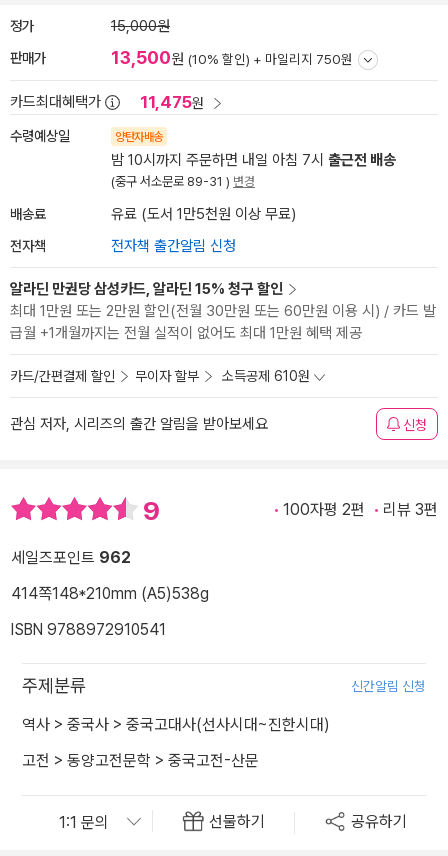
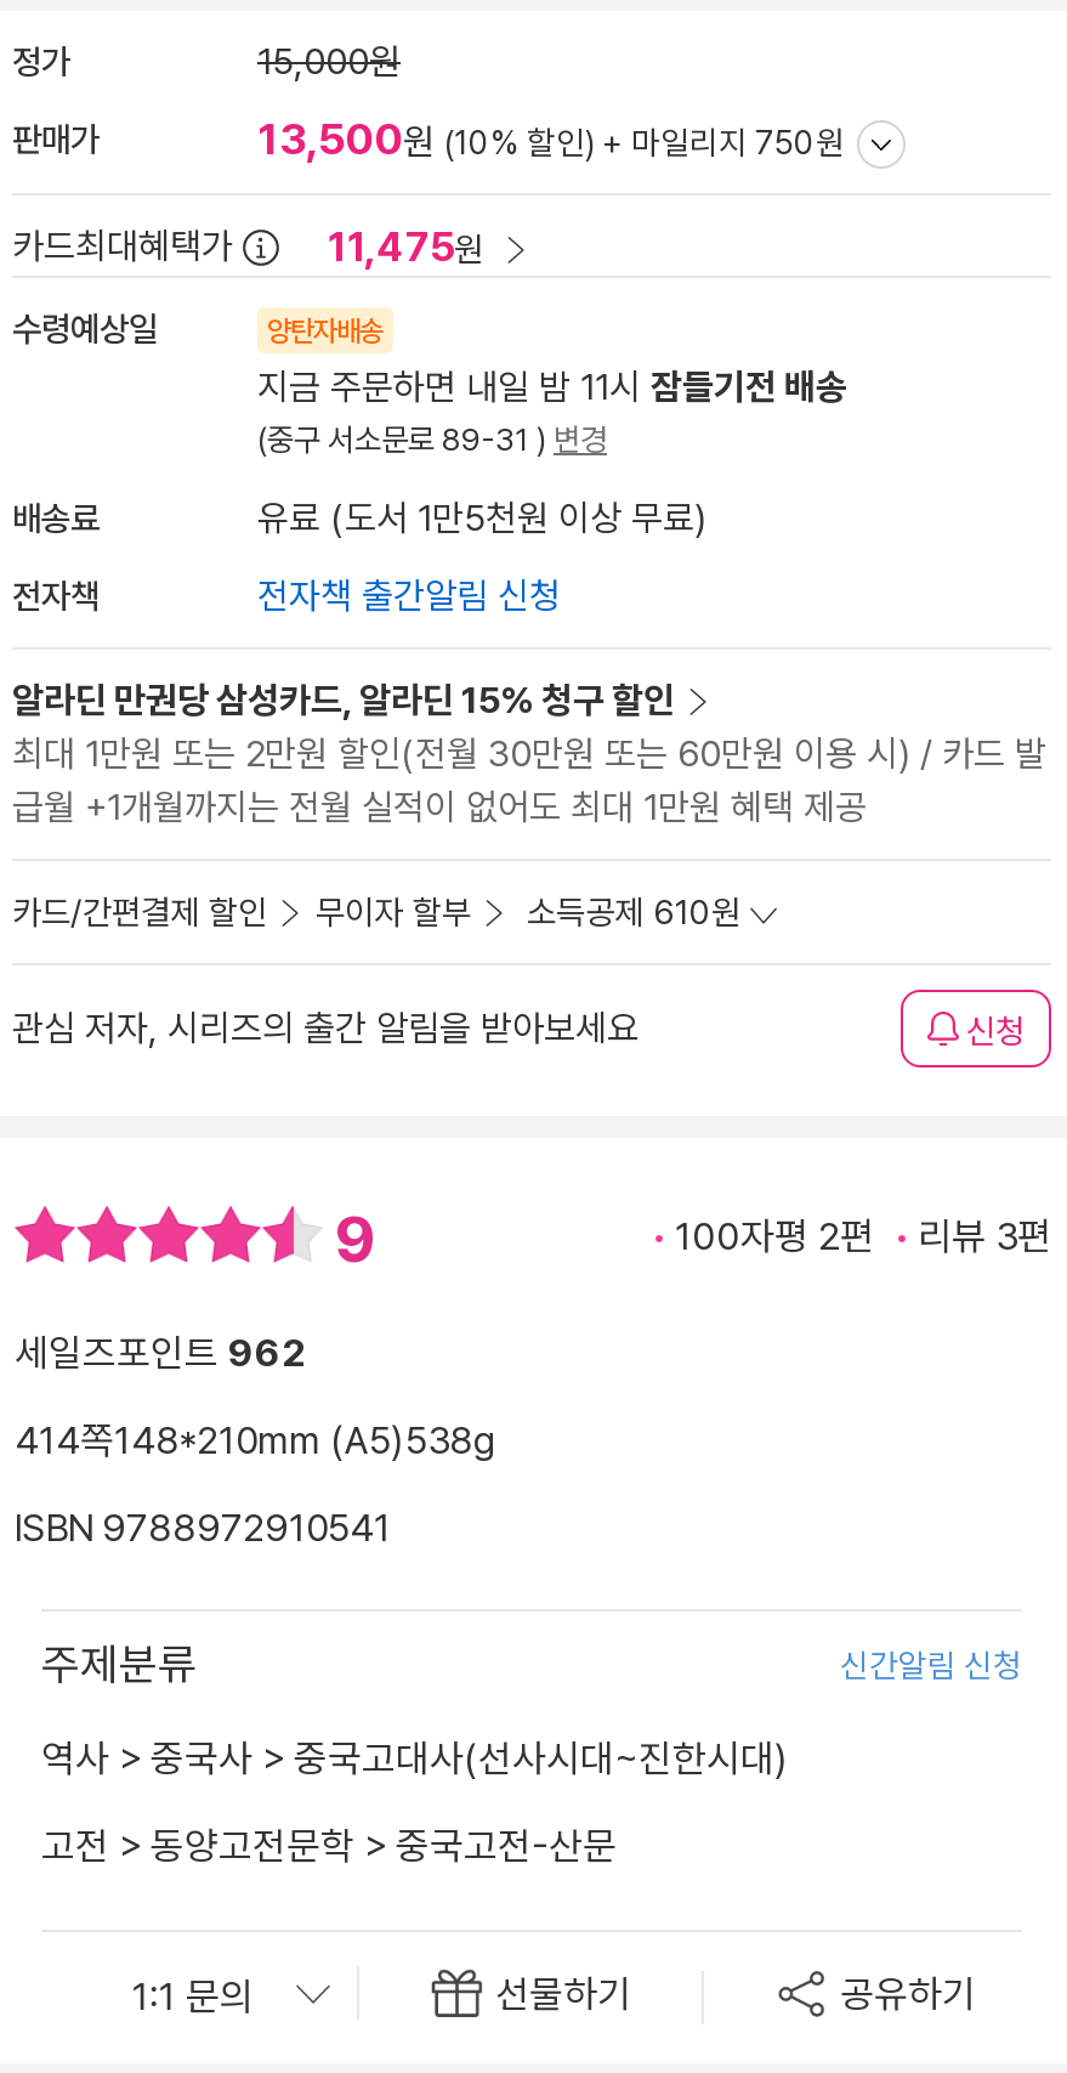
[111,151,396,169] 밤 10시까지 주문하면 내일 아침 7시 출근전 배송 -> [257,366,847,409] 지금 주문하면 내일 밤 11시 잠들기전 배송

